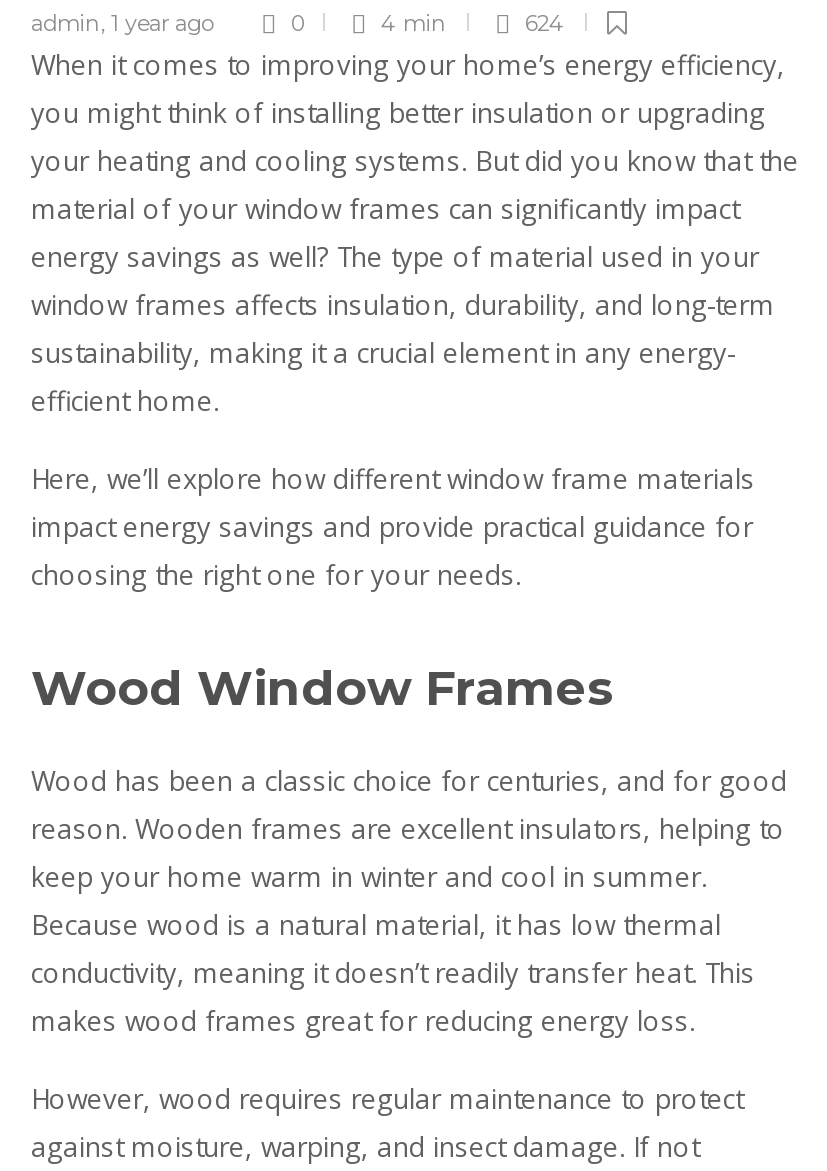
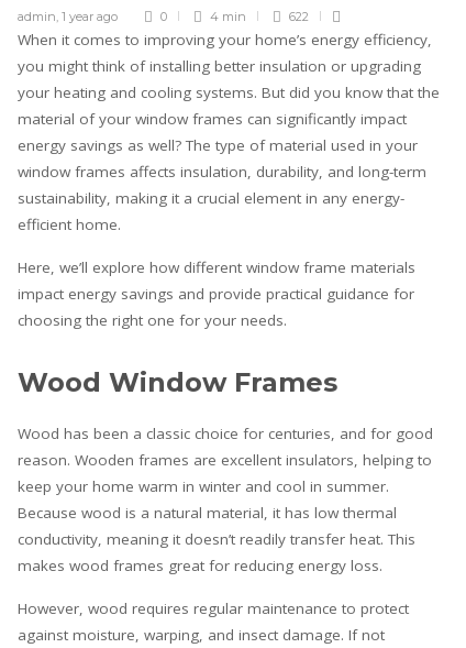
[519,9,565,37] 624 -> [286,9,309,24] 622

